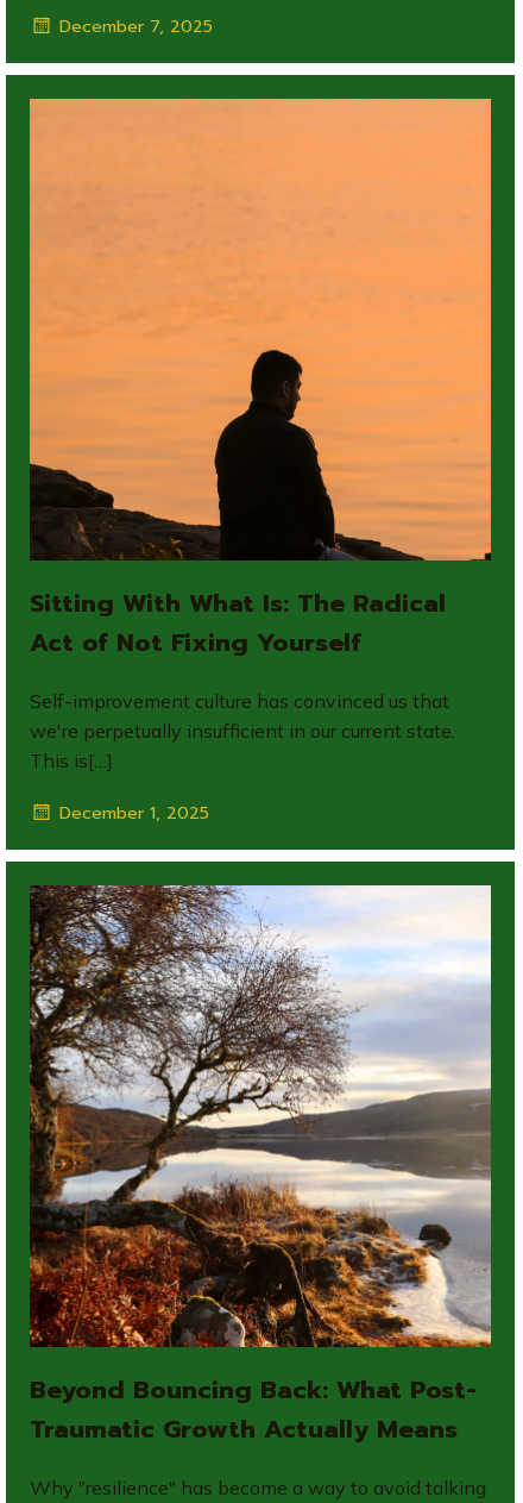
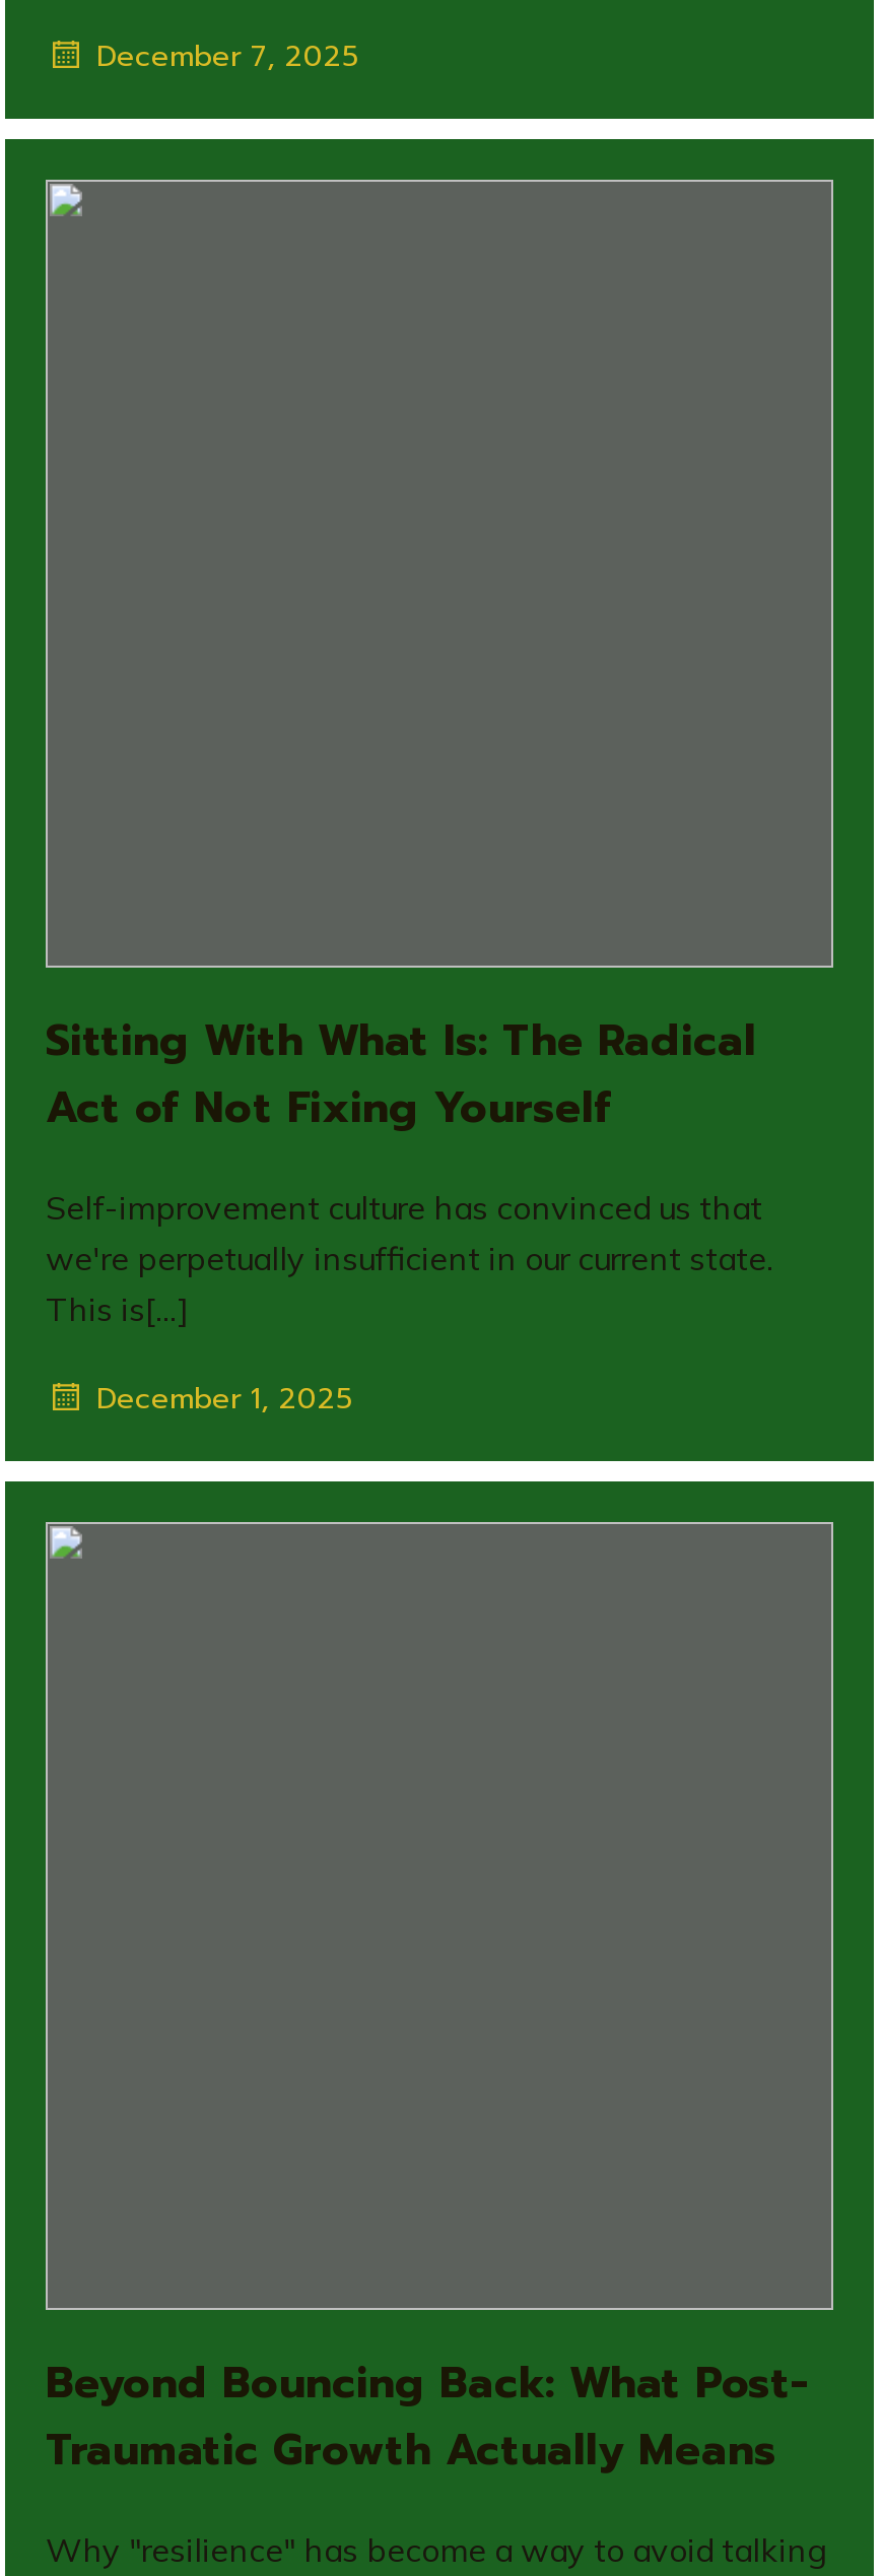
[29,99,492,562] [image] -> none
[29,885,492,1348] [image] -> none

